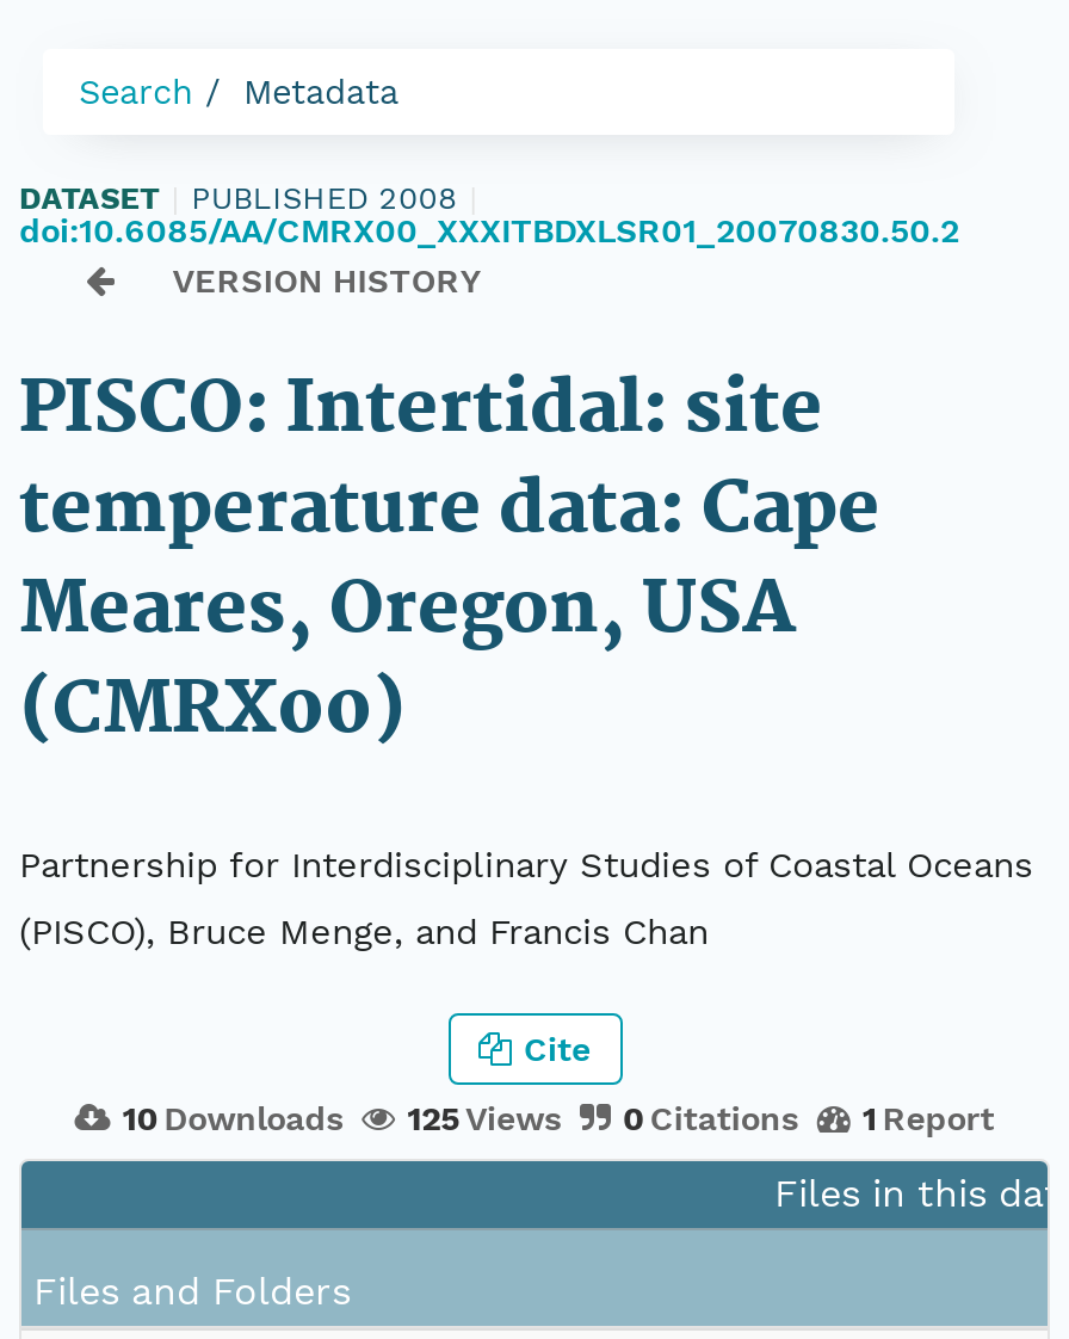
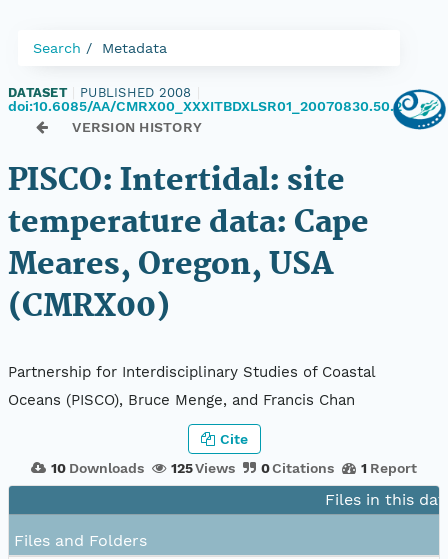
none -> [394,88,445,131] [image]

